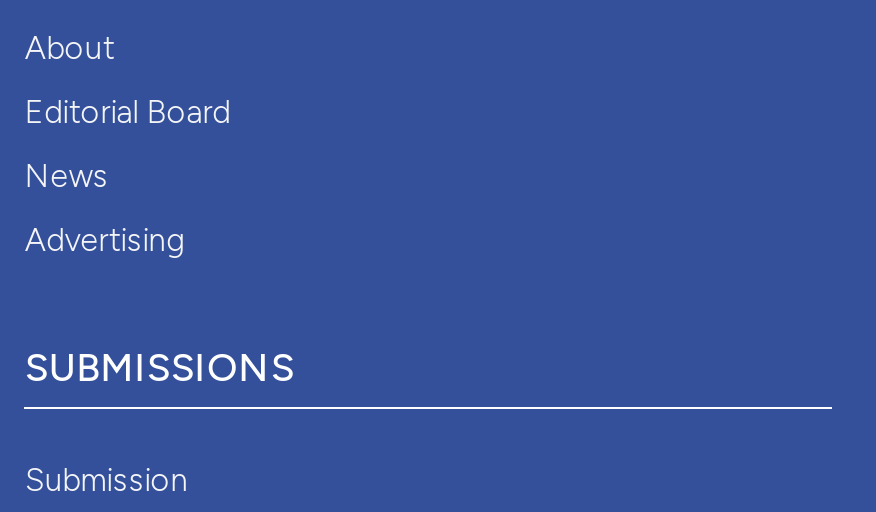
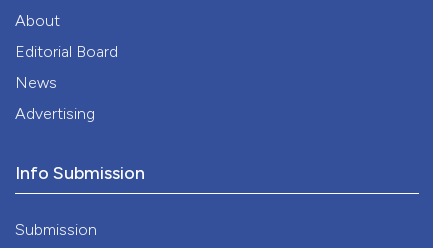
[25,343,295,391] SUBMISSIONS -> [15,162,145,184] Info Submission

